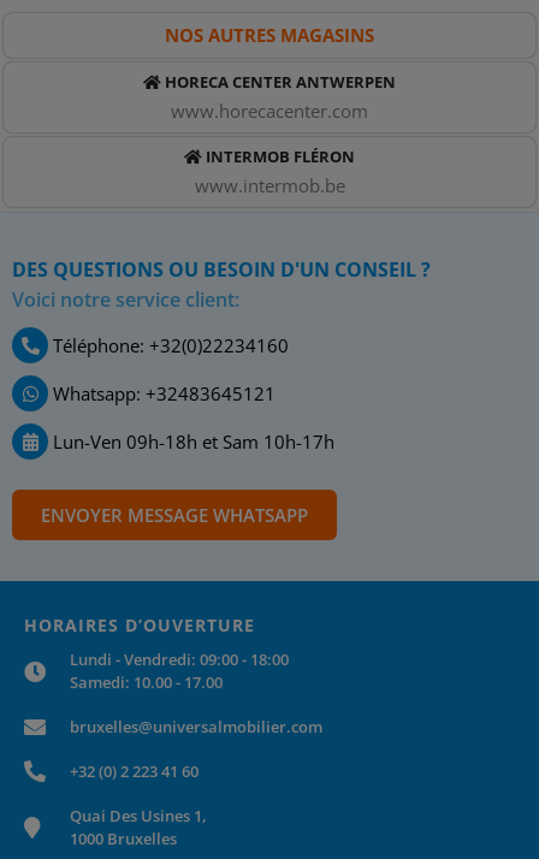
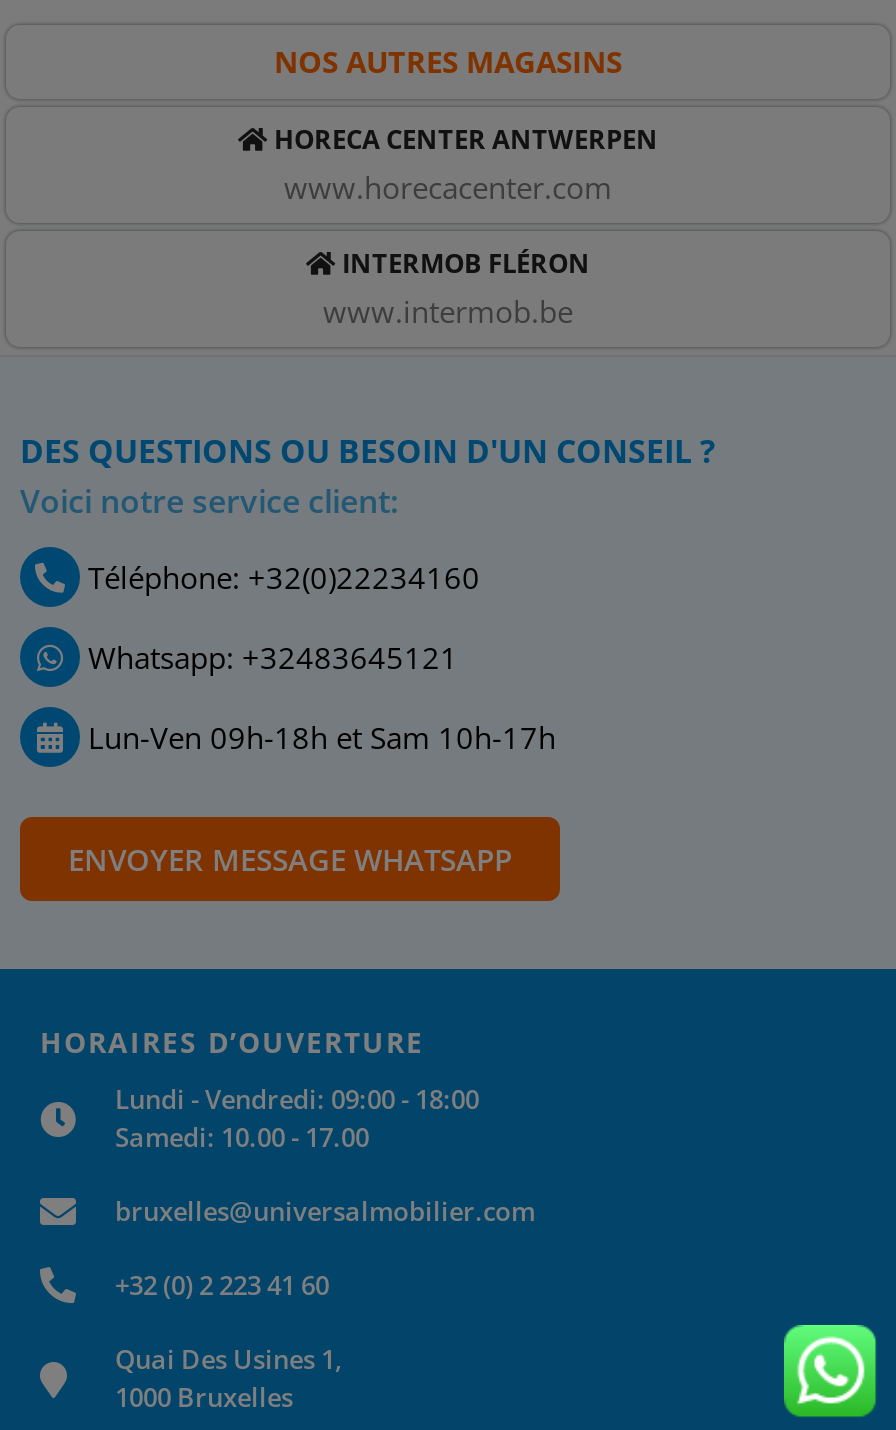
none -> [782,1323,878,1419] [image]

